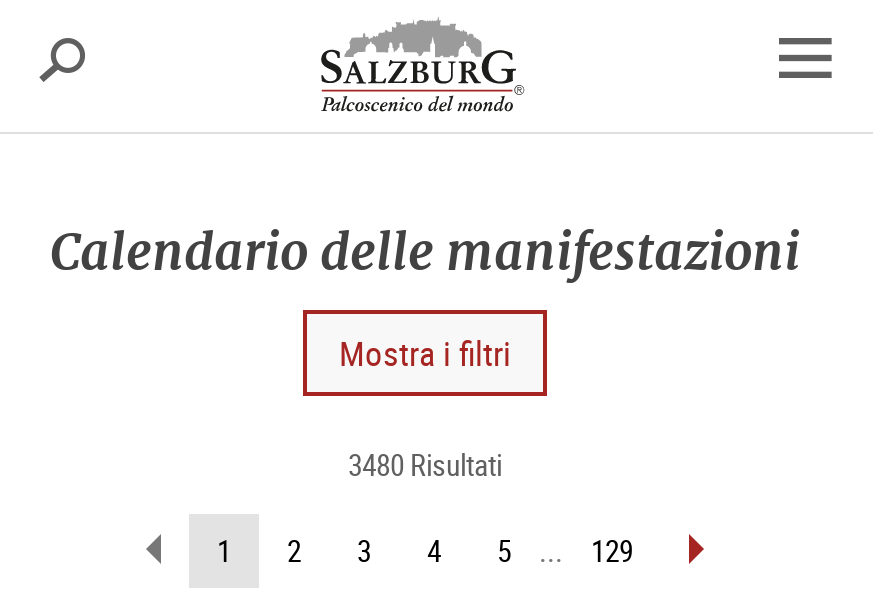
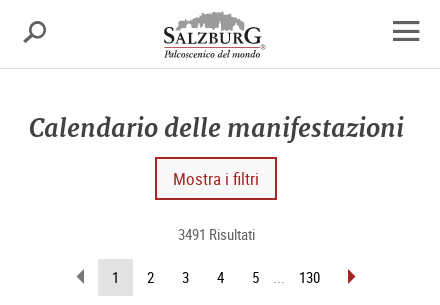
[348,444,502,484] 3480 Risultati -> [177,224,254,244] 3491 Risultati
[591,530,633,570] 129 -> [299,267,320,287] 130

